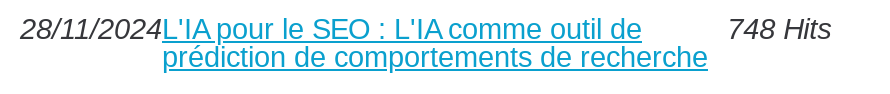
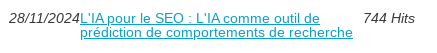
[727,14,831,46] 748 Hits -> [363,10,415,26] 744 Hits

